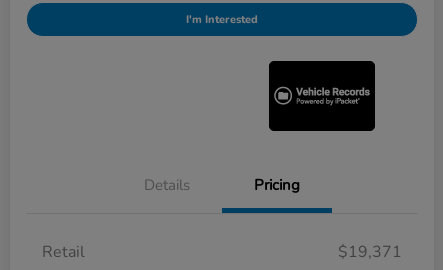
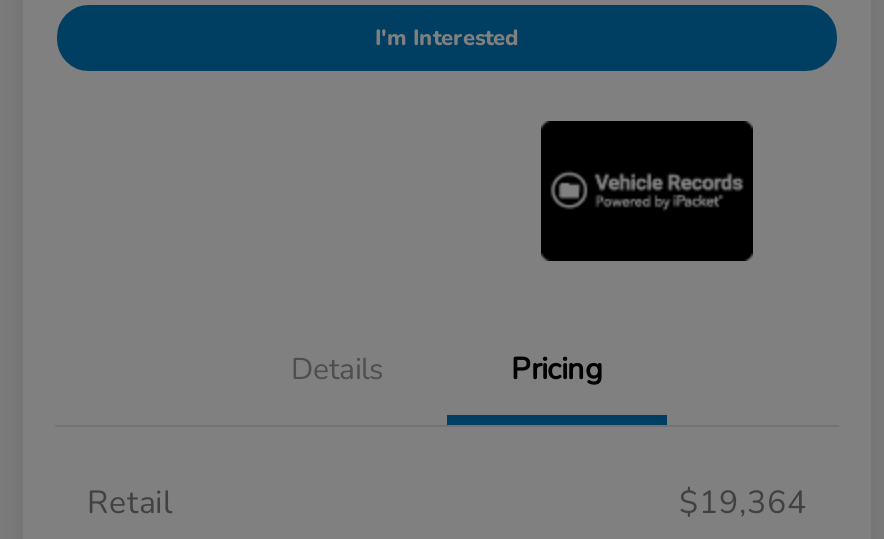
[338,241,402,263] $19,371 -> [679,481,807,525] $19,364

